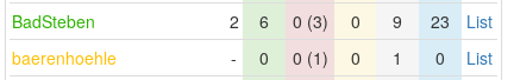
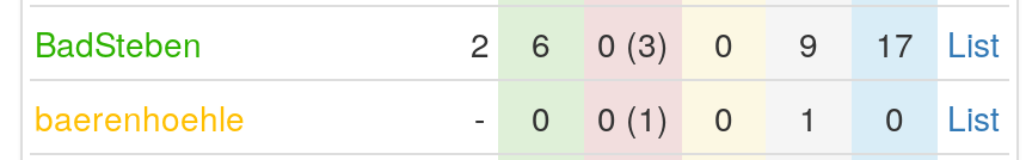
[229,9,493,33] 2 6 0 (3) 0 9 23 List -> [471,19,1000,67] 2 6 0 (3) 0 9 17 List

